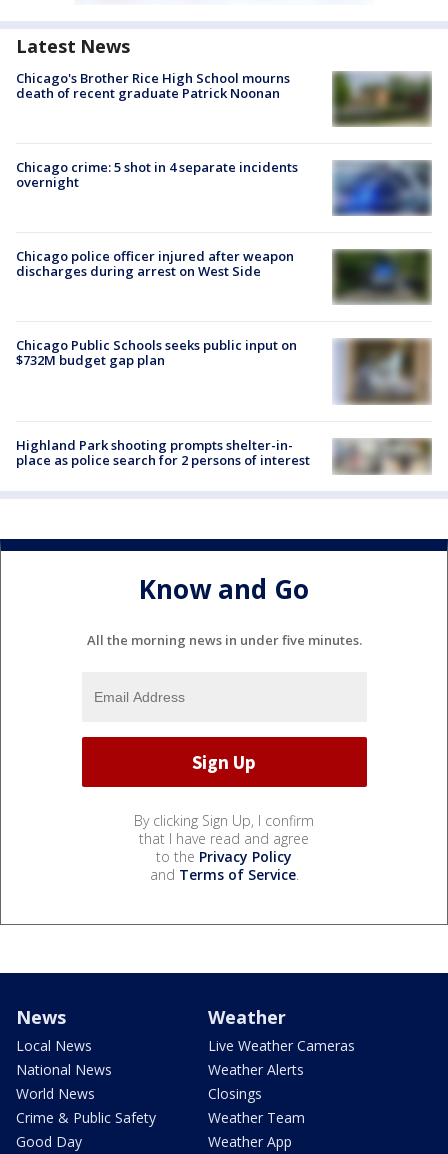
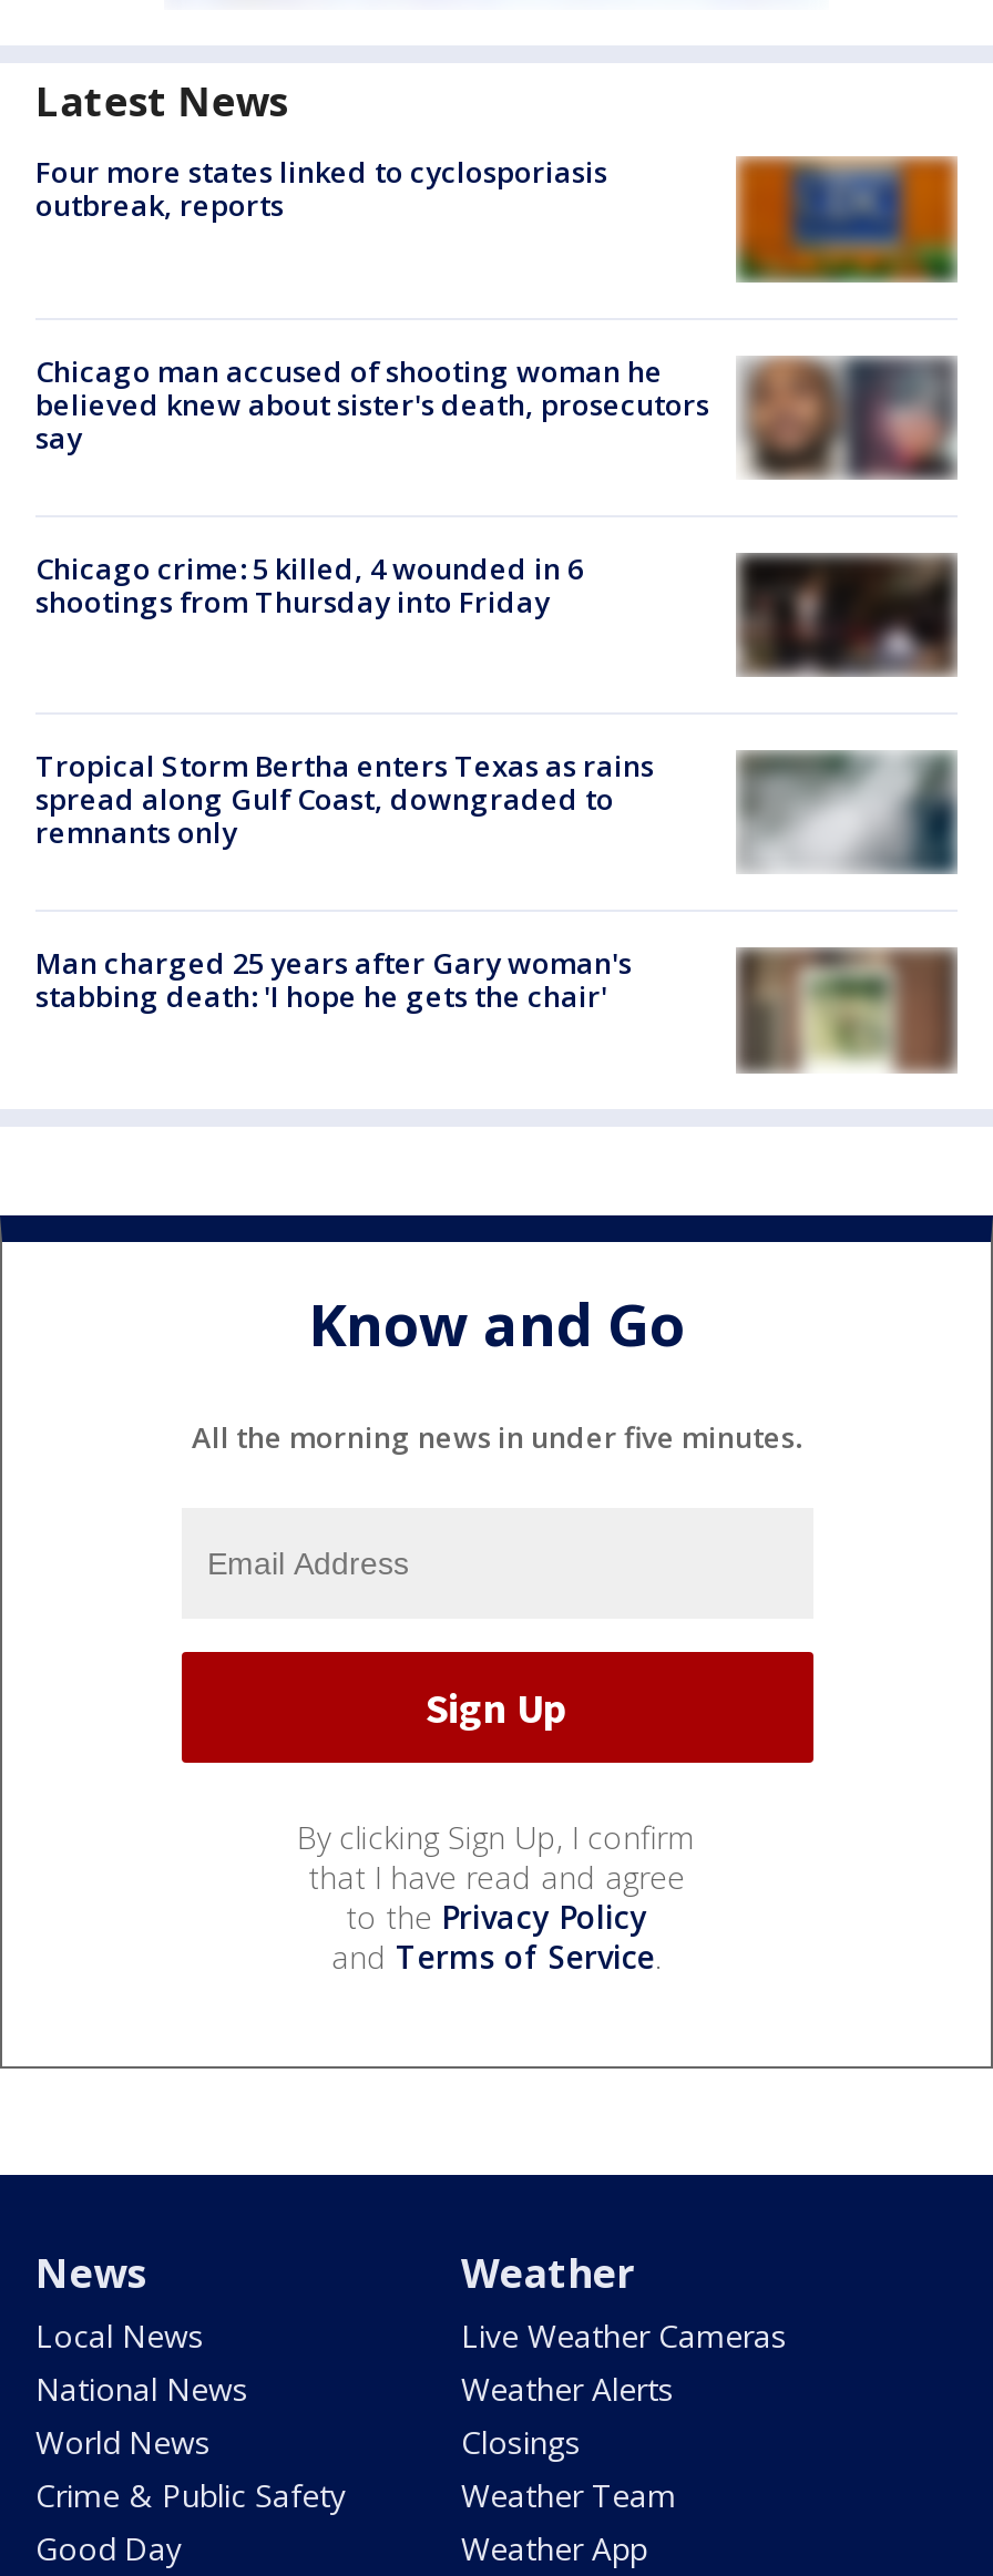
[16,69,290,102] Chicago's Brother Rice High School mourns | death of recent graduate Patrick Noonan -> [35,152,607,225] Four more states linked to cyclosporiasis | outbreak, reports
[332,71,432,126] [image] -> [736,155,958,281] [image]
[16,158,426,216] [image] | Chicago crime: 5 shot in 4 separate incidents | overnight -> [35,350,944,481] [image] | Chicago man accused of shooting woman he | believed knew about sister's death, prosecutors | say
[16,247,294,280] Chicago police officer injured after weapon | discharges during arrest on West Side -> [35,548,583,621] Chicago crime: 5 killed, 4 wounded in 6 | shootings from Thursday into Friday
[339,250,431,303] [image] -> [747,556,953,674] [image]
[16,336,432,406] [image] | Chicago Public Schools seeks public input on | $732M budget gap plan -> [35,745,958,897] [image] | Tropical Storm Bertha enters Texas as rains | spread along Gulf Coast, downgraded to | remnants only
[332,428,432,476] [image] -> [734,946,960,1075] [image]
[16,436,310,469] Highland Park shooting prompts shelter-in- | place as police search for 2 persons of interest -> [35,943,632,1016] Man charged 25 years after Gary woman's | stabbing death: 'I hope he gets the chair'

